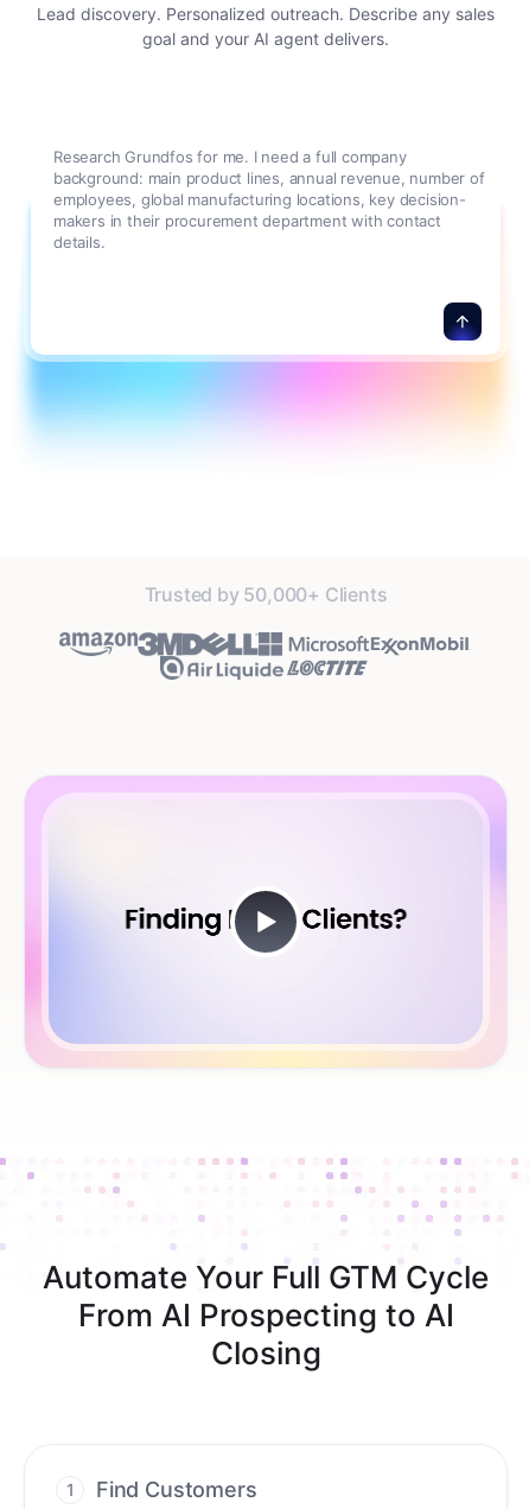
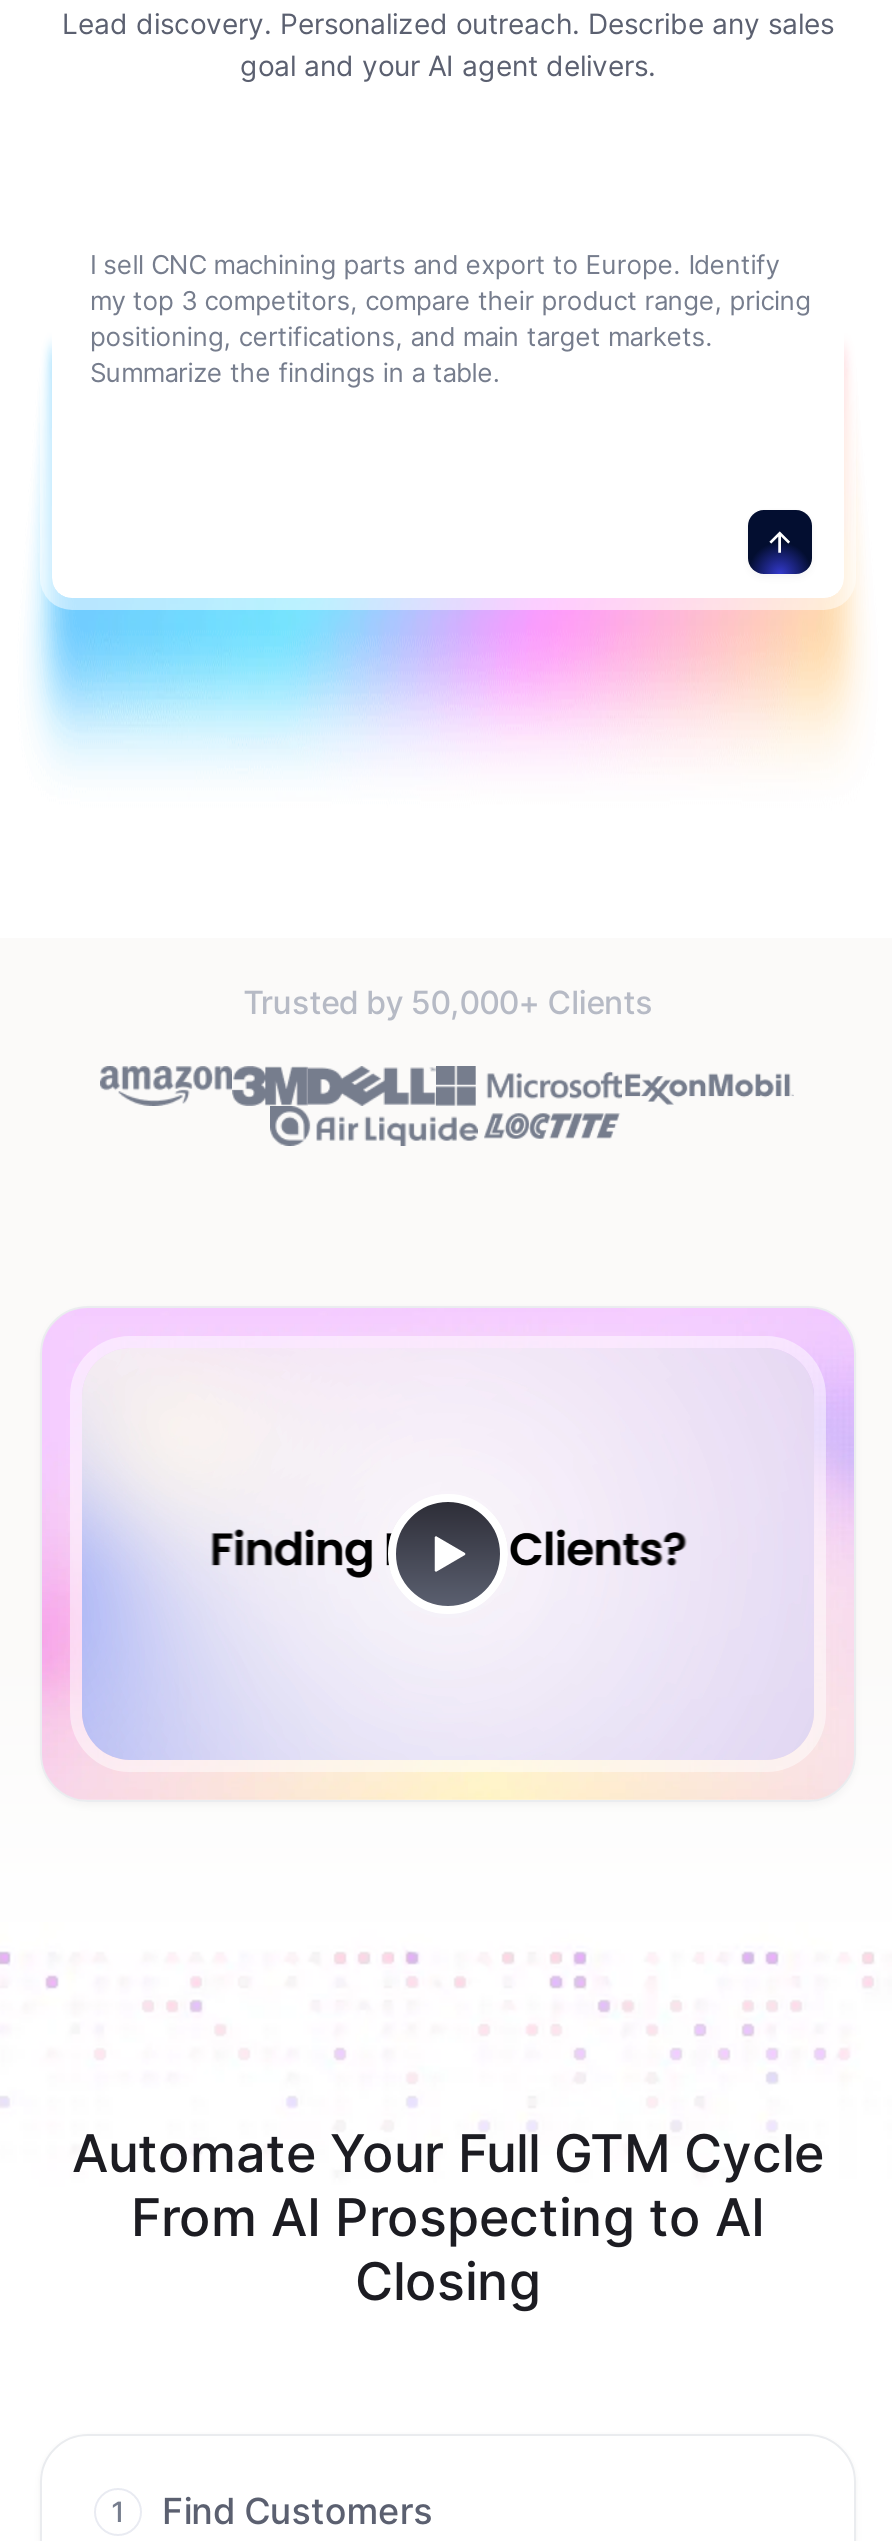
[53,147,485,251] Research Grundfos for me. I need a full company | background: main product lines, annual revenue, number of | employees, global manufacturing locations, key decision- | makers in their procurement department with contact | details. -> [90,248,811,388] I sell CNC machining parts and export to Europe. Identify | my top 3 competitors, compare their product range, pricing | positioning, certifications, and main target markets. | Summarize the findings in a table.

